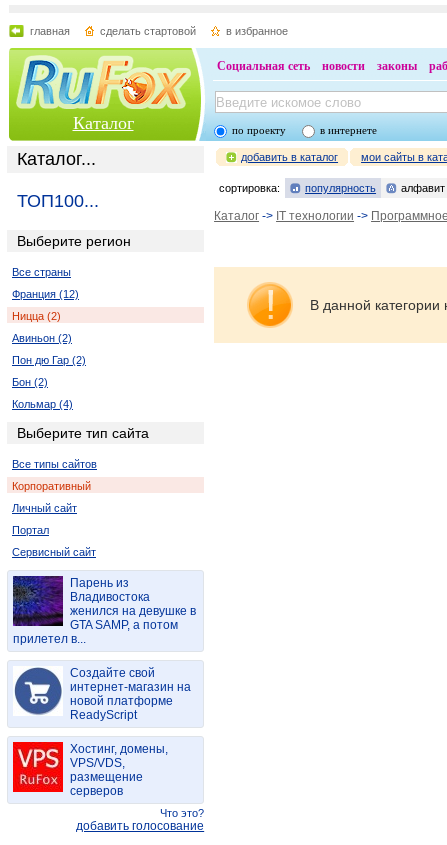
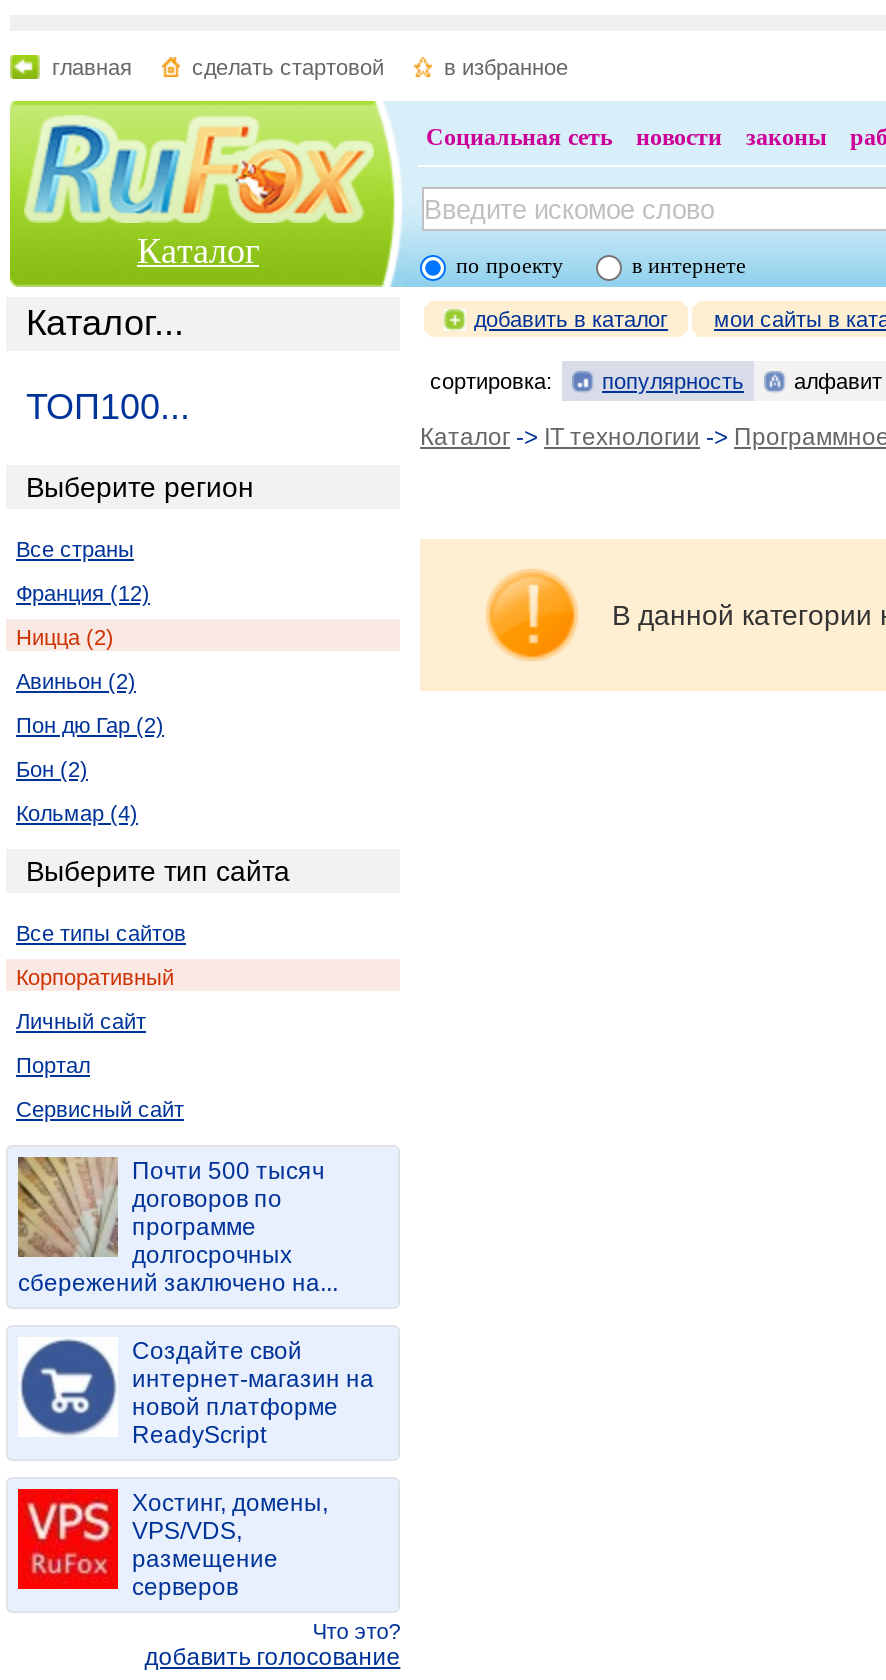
[12,575,196,646] [image] | Парень из | Владивостока | женился на девушке в | GTA SAMP, а потом | прилетел в... -> [16,1155,338,1297] [image] | Почти 500 тысяч | договоров по | программе | долгосрочных | сбережений заключено на...

